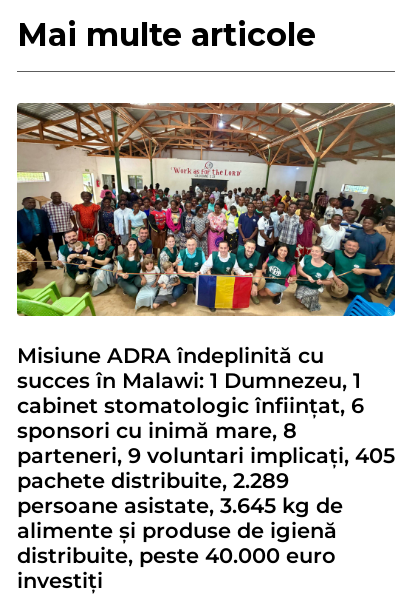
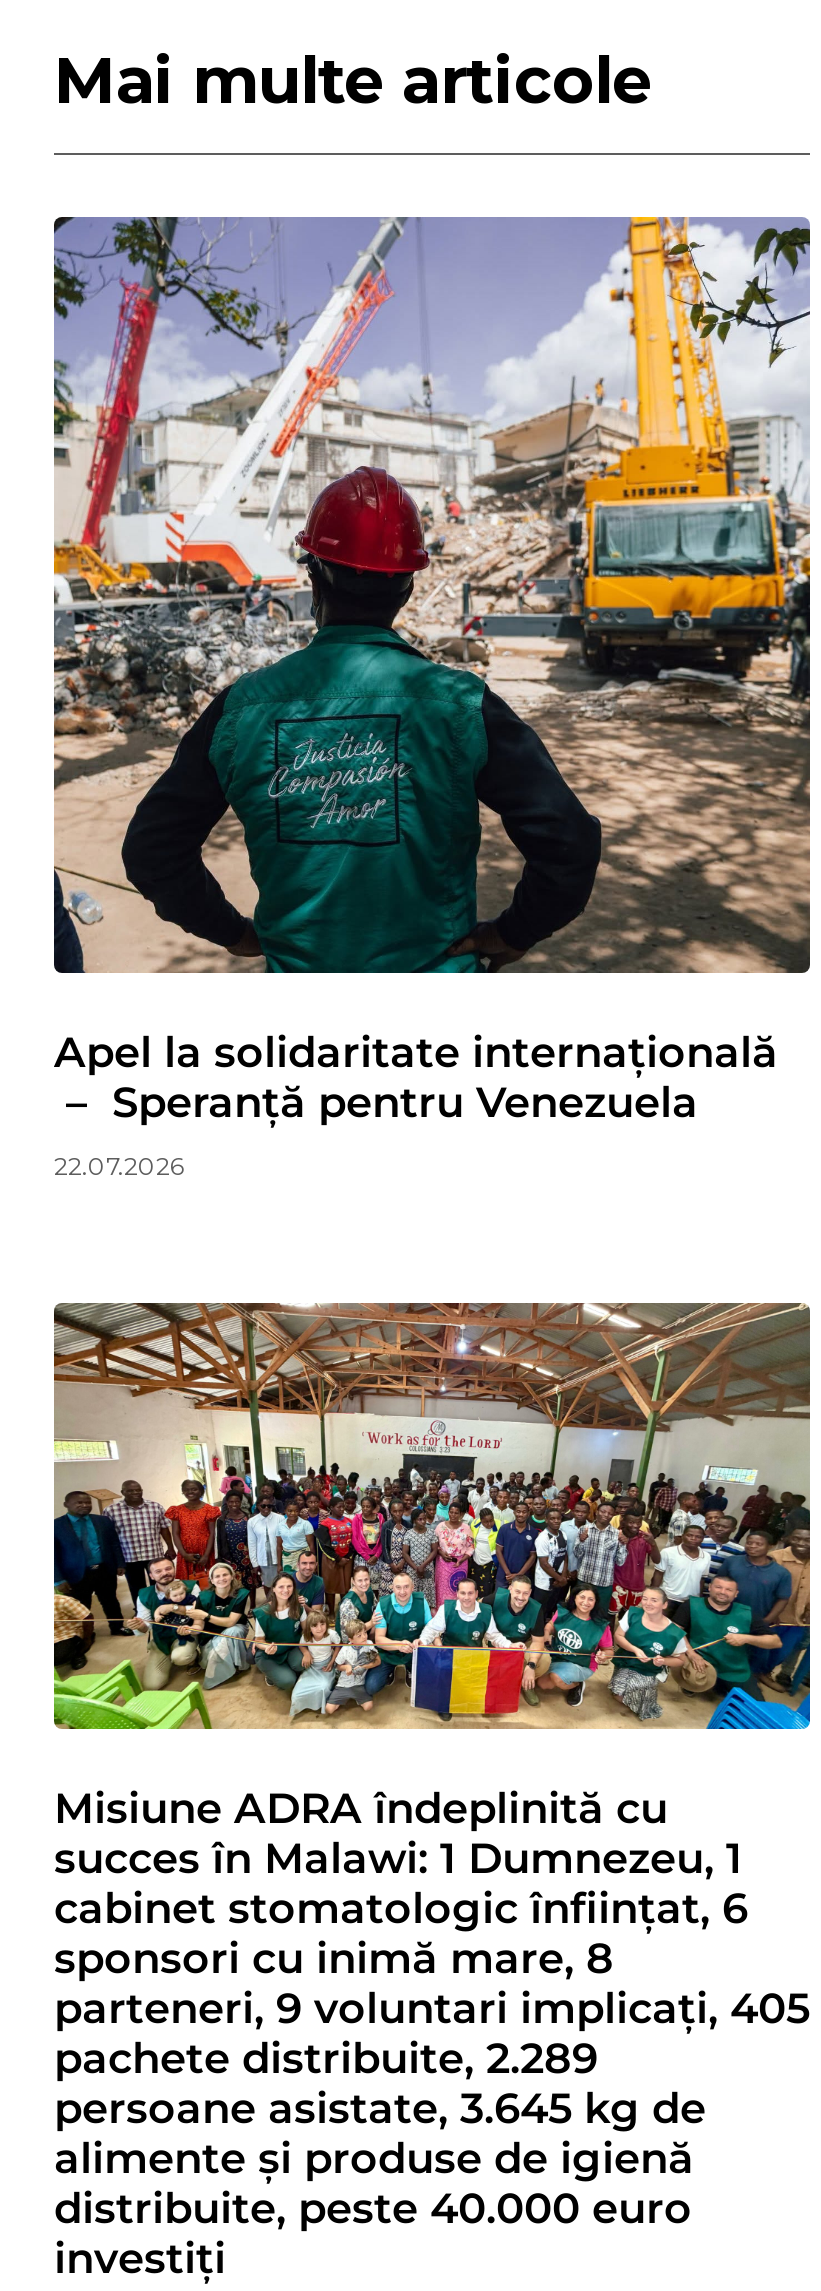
none -> [52,215,812,1181] [image] | Apel la solidaritate internațională | – Speranță pentru Venezuela | 22.07.2026

